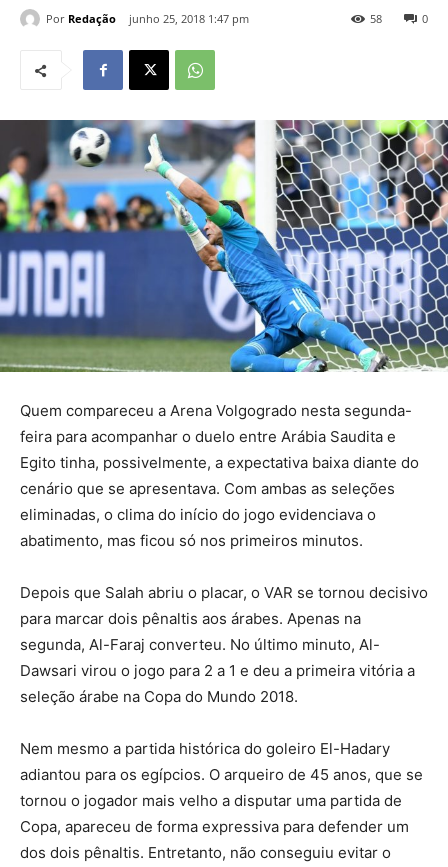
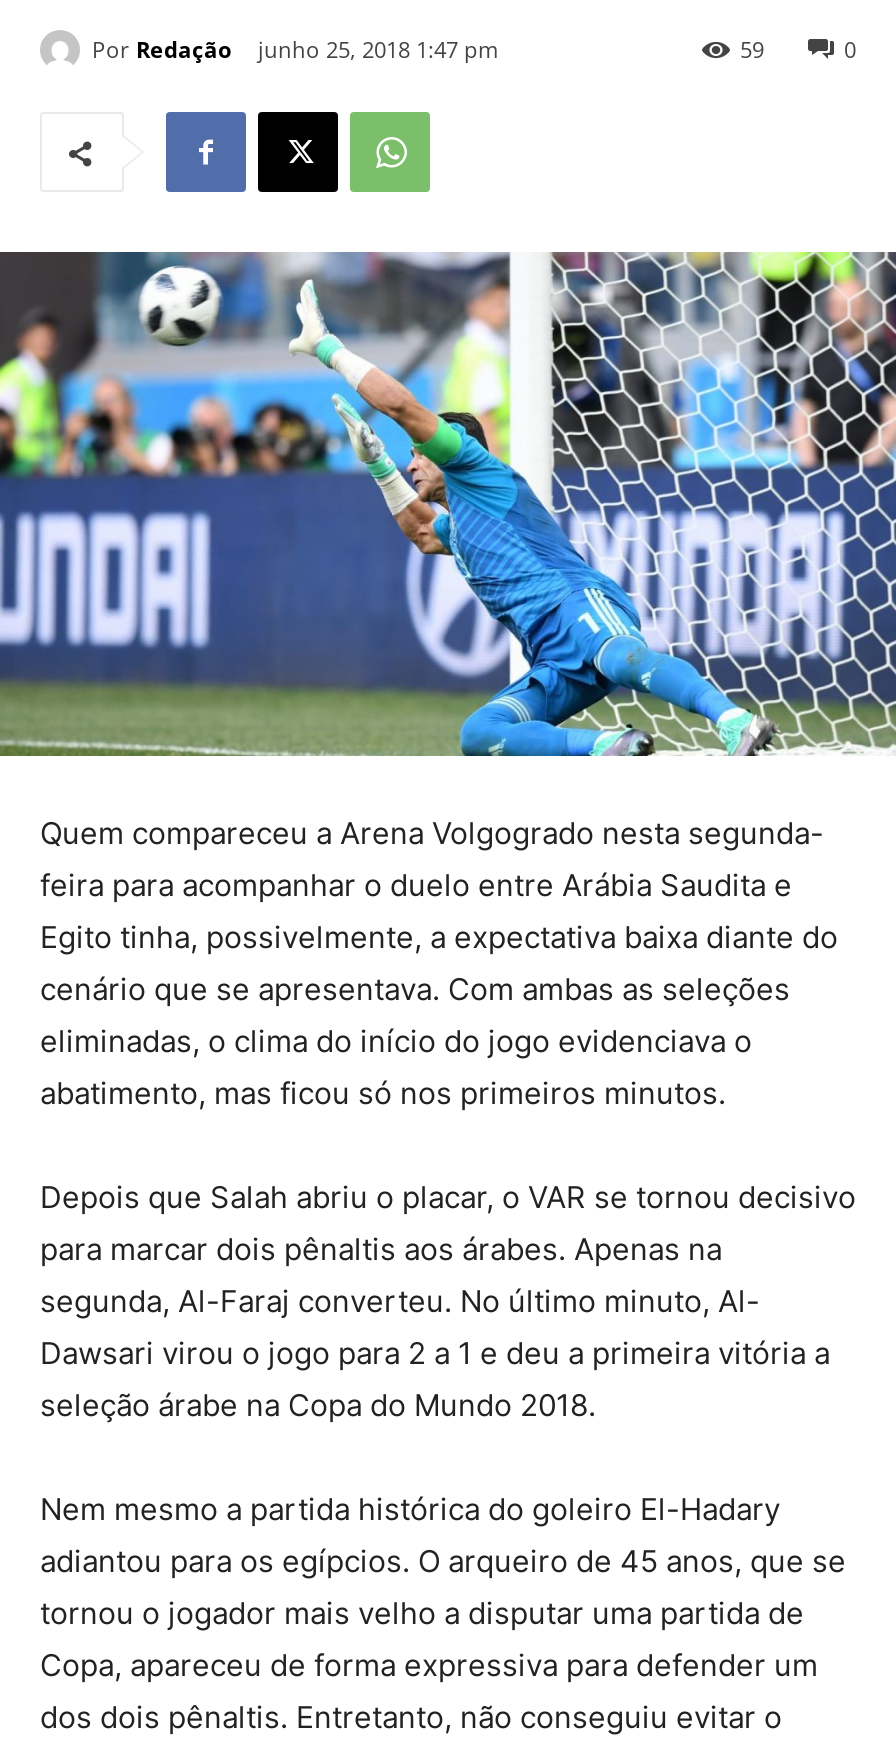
[370,11,382,26] 58 -> [740,34,764,64] 59

